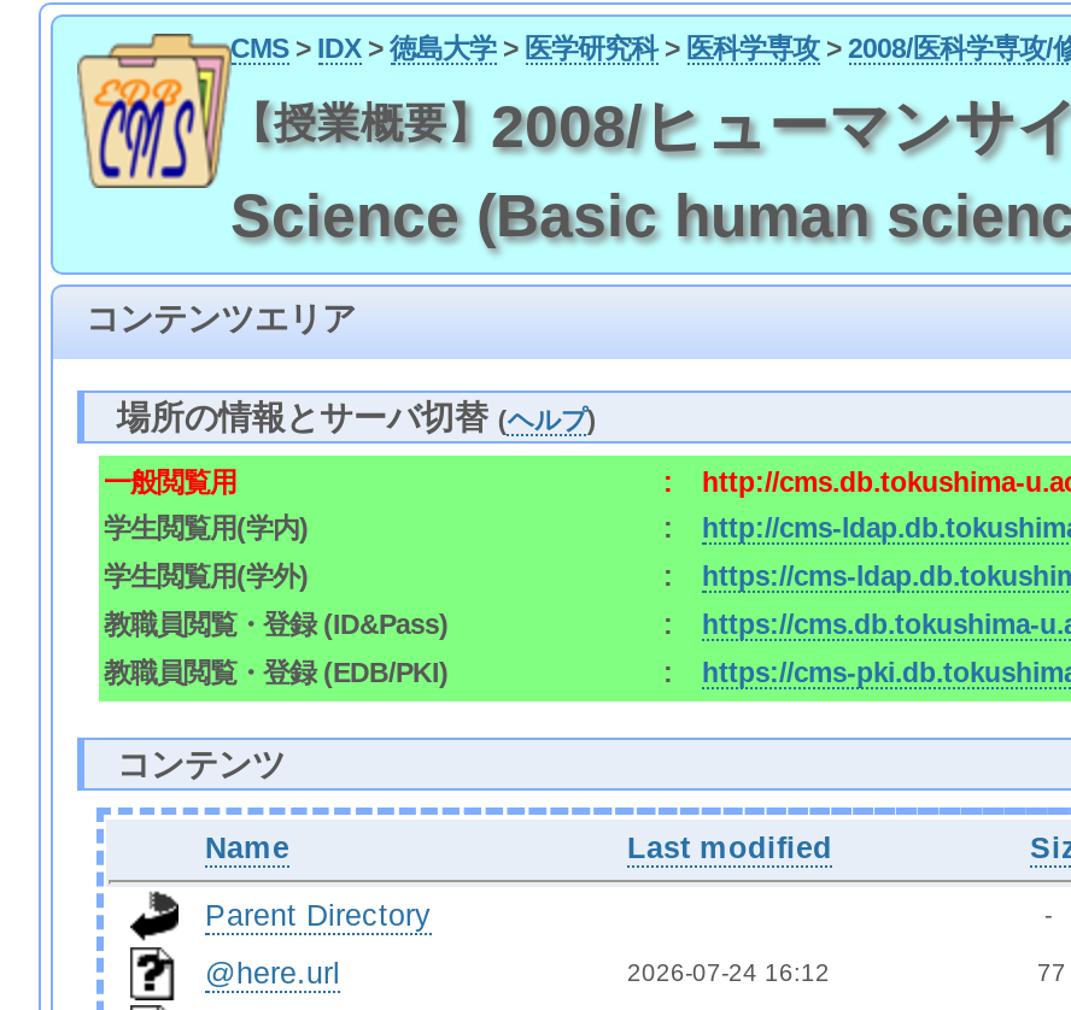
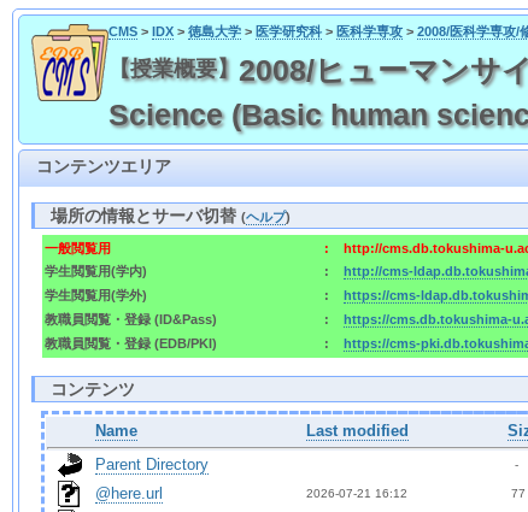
[627,959,844,986] 2026-07-24 16:12 -> [306,487,415,500] 2026-07-21 16:12

